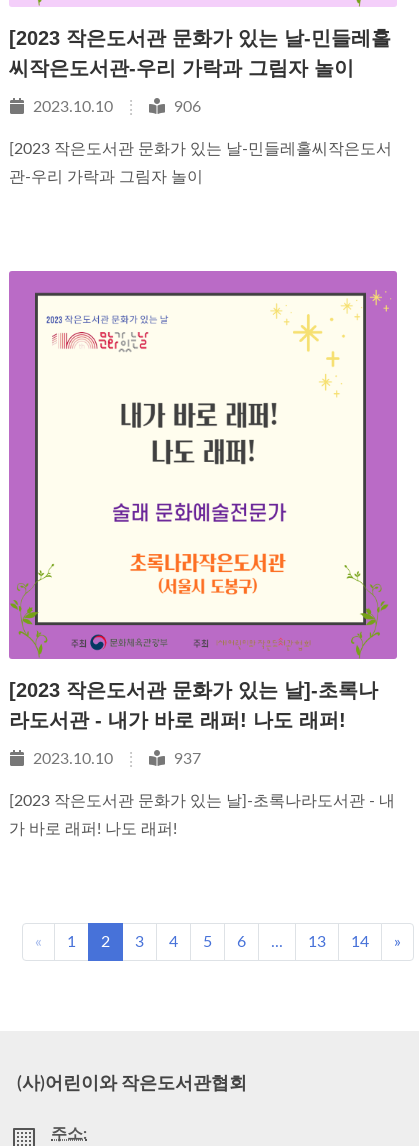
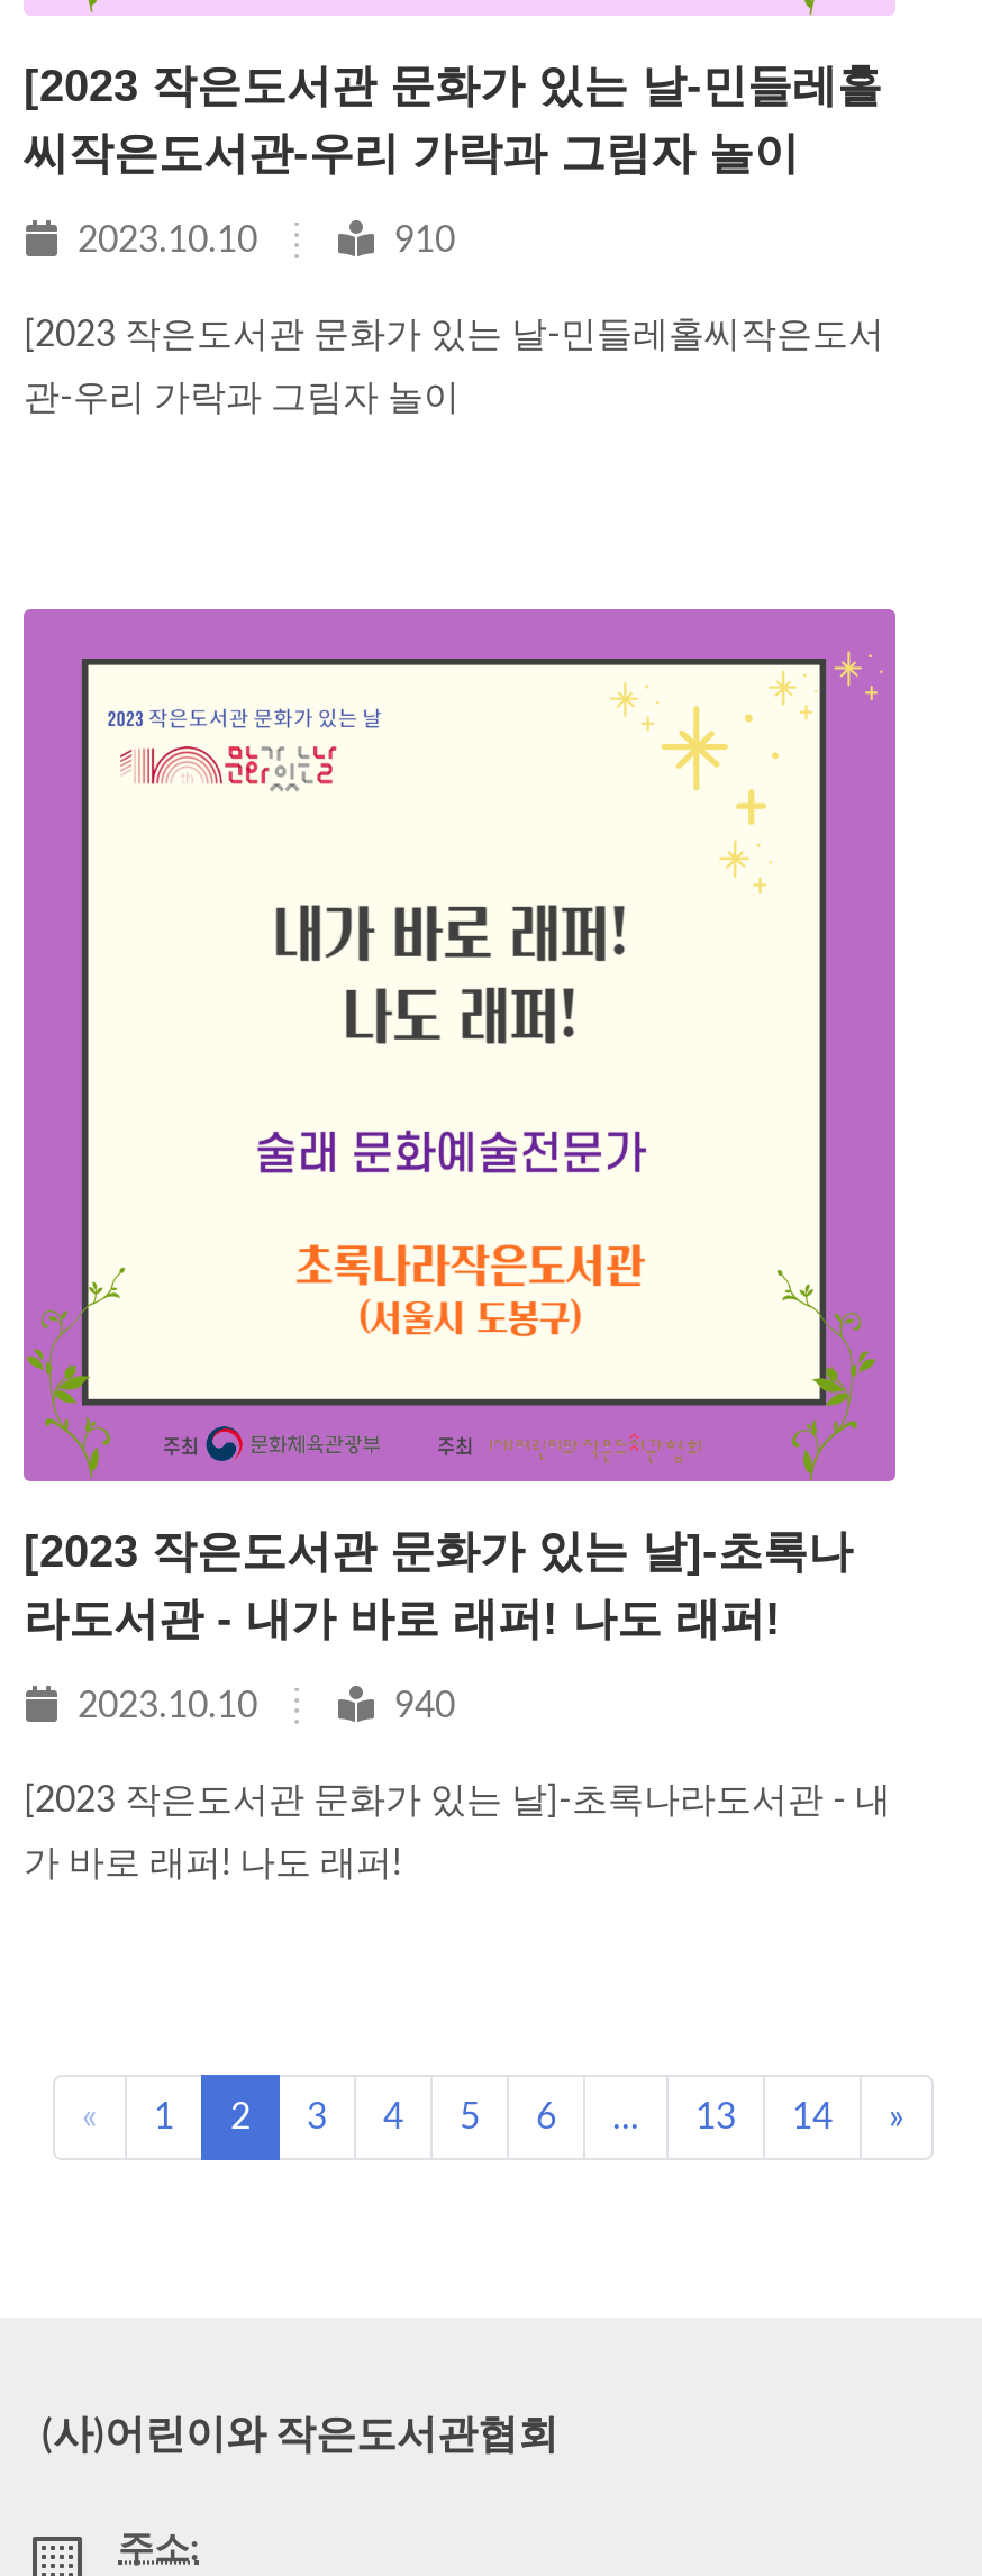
[170,99,201,115] 906 -> [385,223,455,258] 910
[170,751,201,767] 937 -> [385,1688,455,1724] 940

